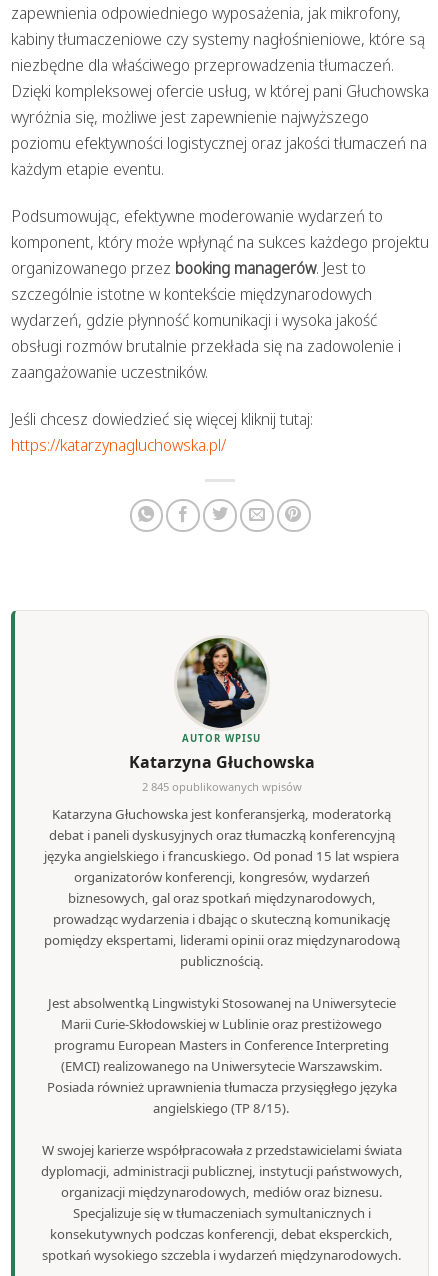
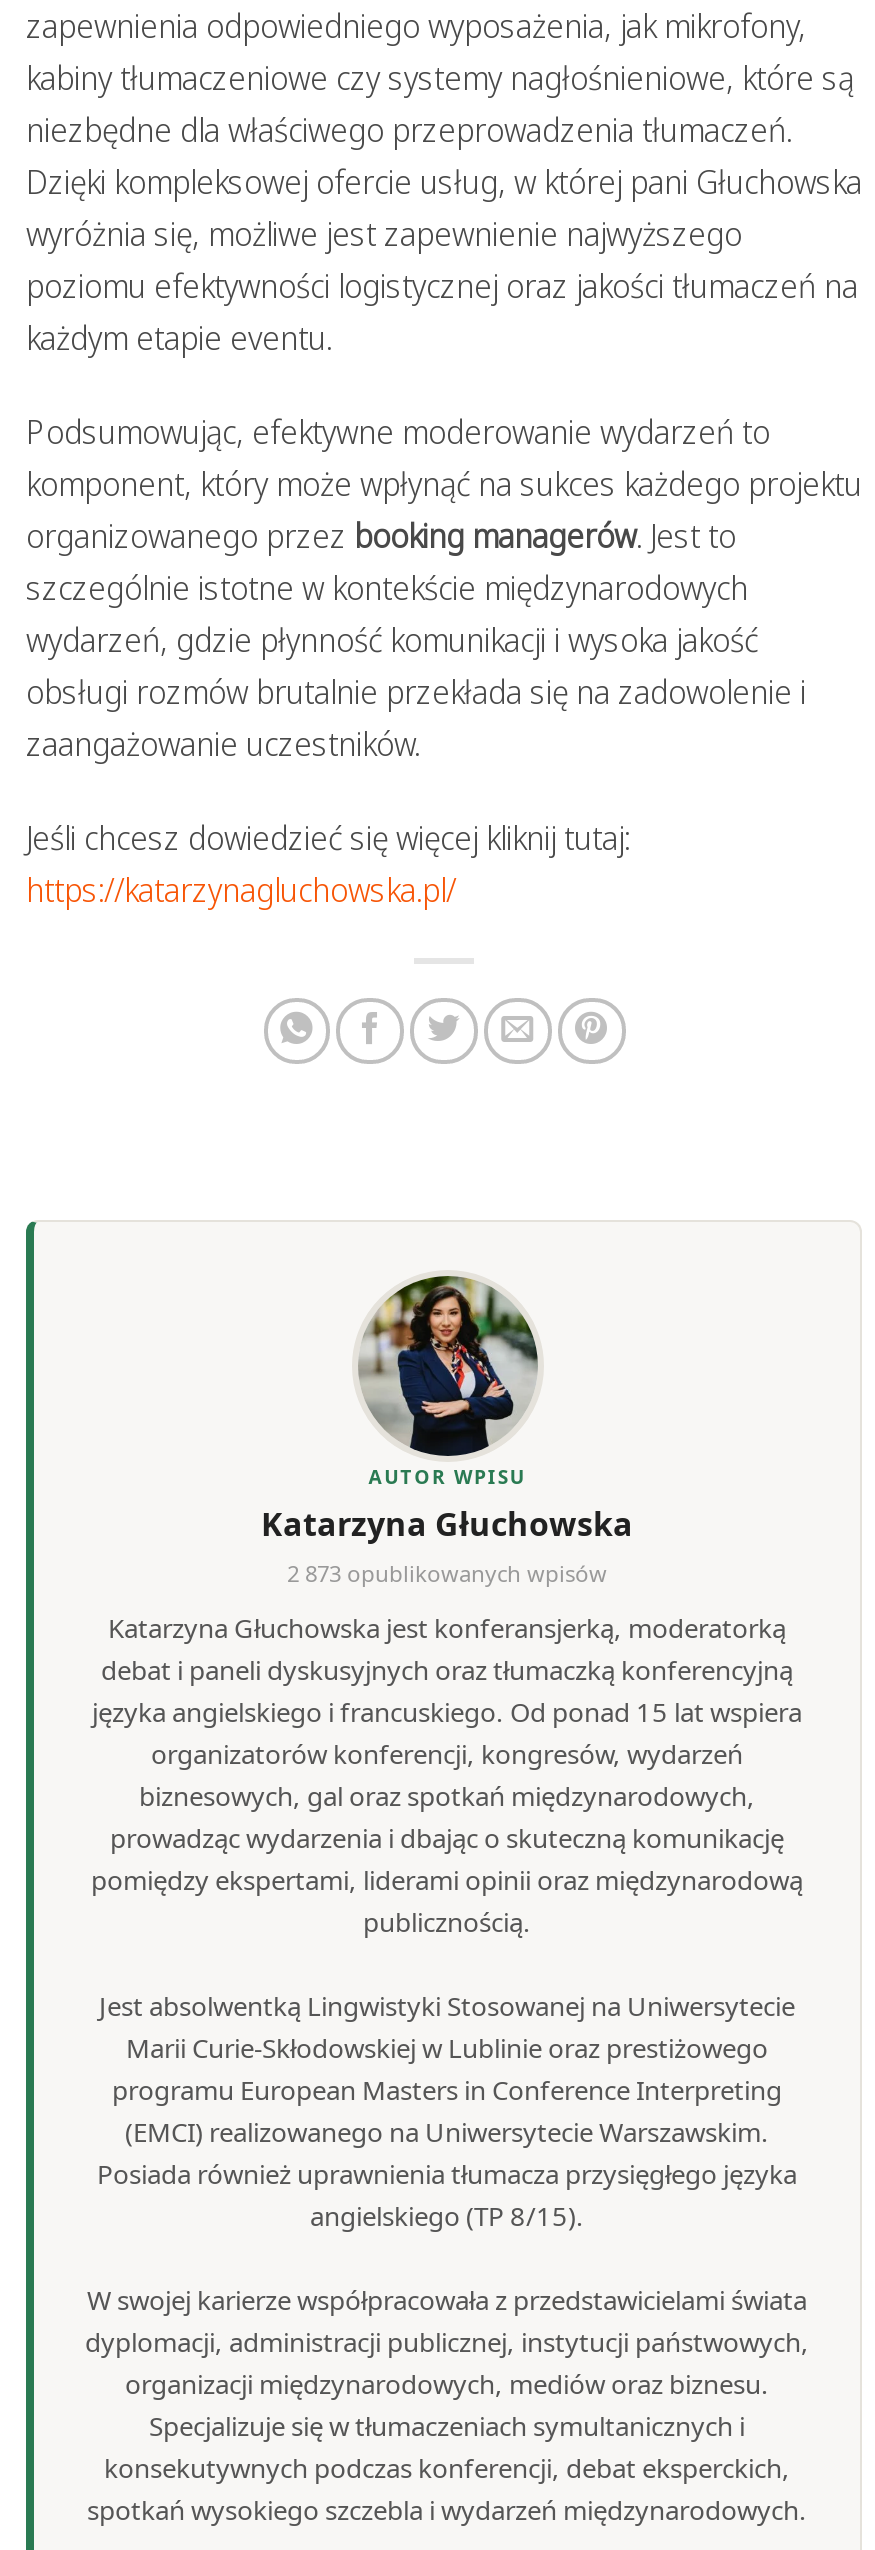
[141,779,301,794] 2 845 opublikowanych wpisów -> [287,1557,607,1587] 2 873 opublikowanych wpisów

